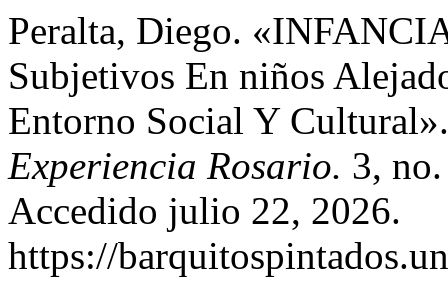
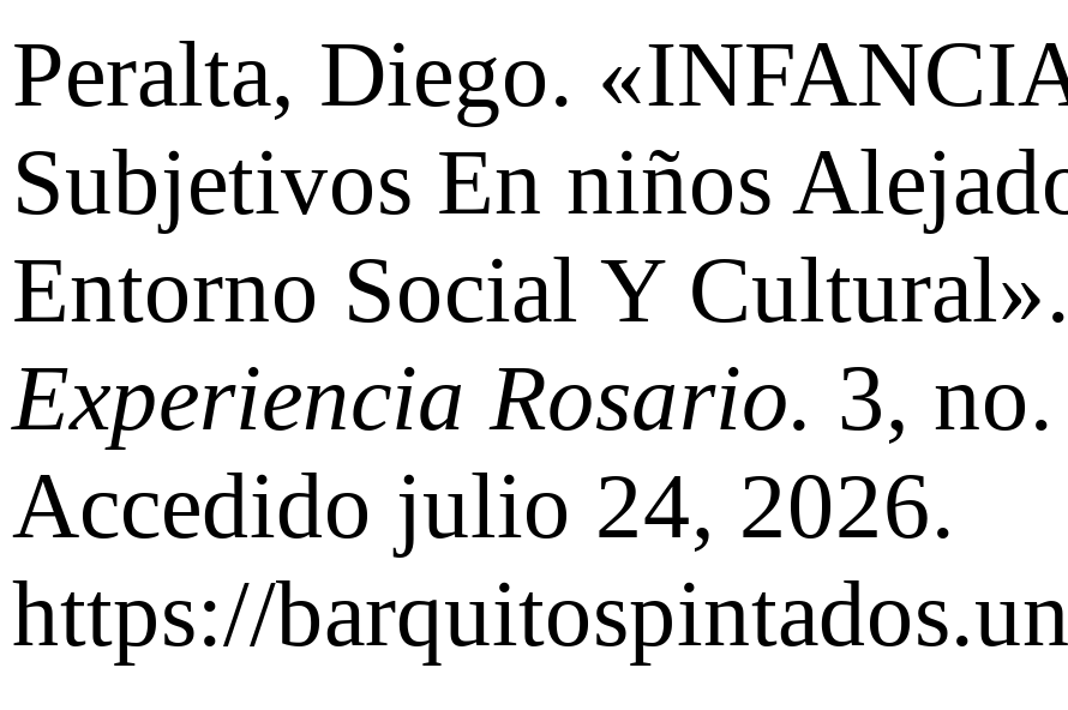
[8,189,401,232] Accedido julio 22, 2026. -> [12,453,955,556] Accedido julio 24, 2026.

